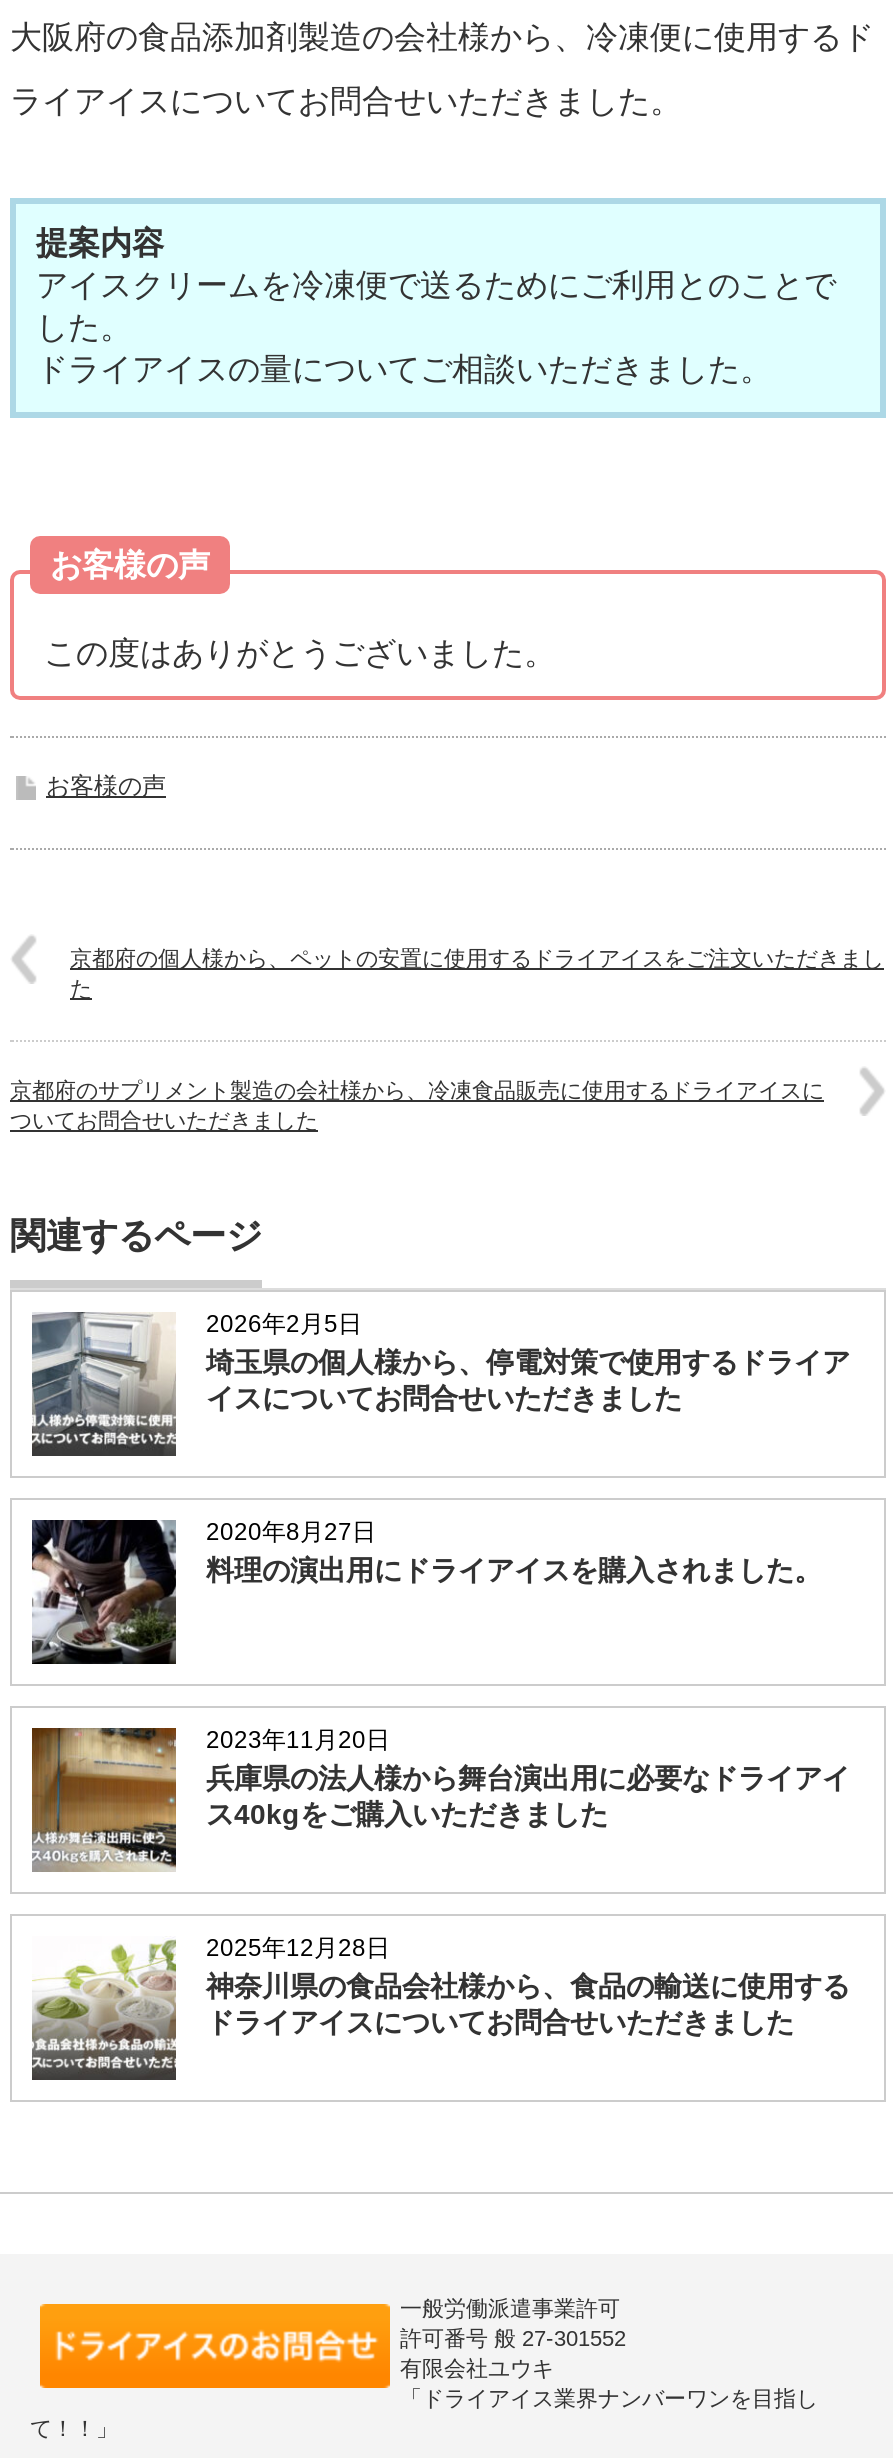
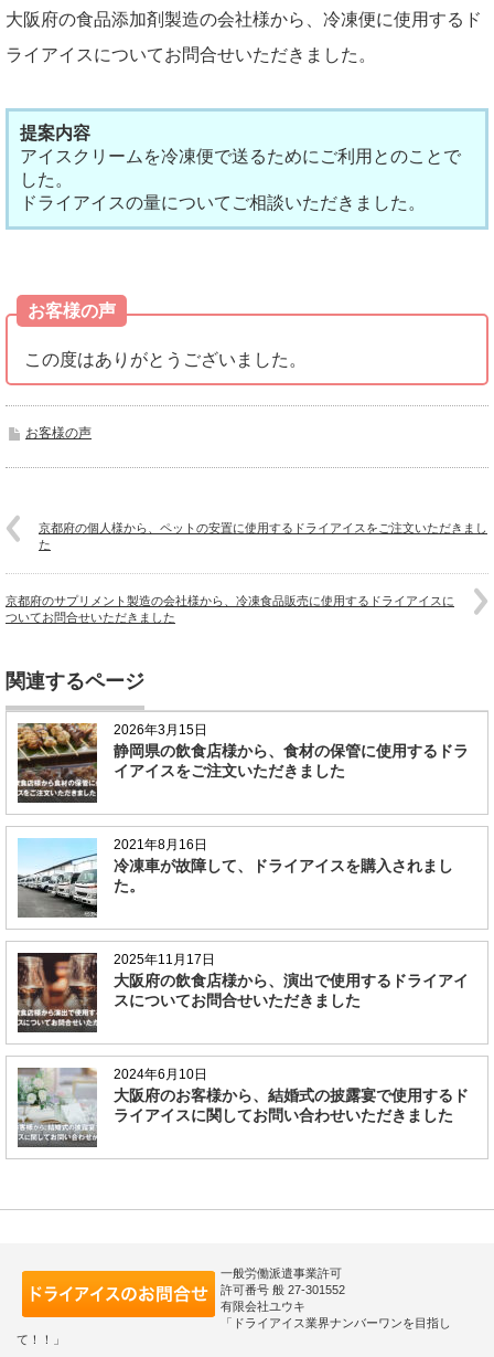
[32,1310,850,1444] [image] | 2026年2月5日 | 埼玉県の個人様から、停電対策で使用するドライア | イスについてお問合せいただきました -> [17,722,469,796] [image] | 2026年3月15日 | 静岡県の飲食店様から、食材の保管に使用するドラ | イアイスをご注文いただきました
[30,1518,822,1666] [image] | 2020年8月27日 | 料理の演出用にドライアイスを購入されました。 -> [17,837,453,919] [image] | 2021年8月16日 | 冷凍車が故障して、ドライアイスを購入されまし | た。
[32,1726,850,1872] [image] | 2023年11月20日 | 兵庫県の法人様から舞台演出用に必要なドライアイ | ス40kgをご購入いただきました -> [18,952,469,1033] [image] | 2025年11月17日 | 大阪府の飲食店様から、演出で使用するドライアイ | スについてお問合せいただきました
[32,1934,850,2076] [image] | 2025年12月28日 | 神奈川県の食品会社様から、食品の輸送に使用する | ドライアイスについてお問合せいただきました -> [17,1067,469,1144] [image] | 2024年6月10日 | 大阪府のお客様から、結婚式の披露宴で使用するド | ライアイスに関してお問い合わせいただきました

